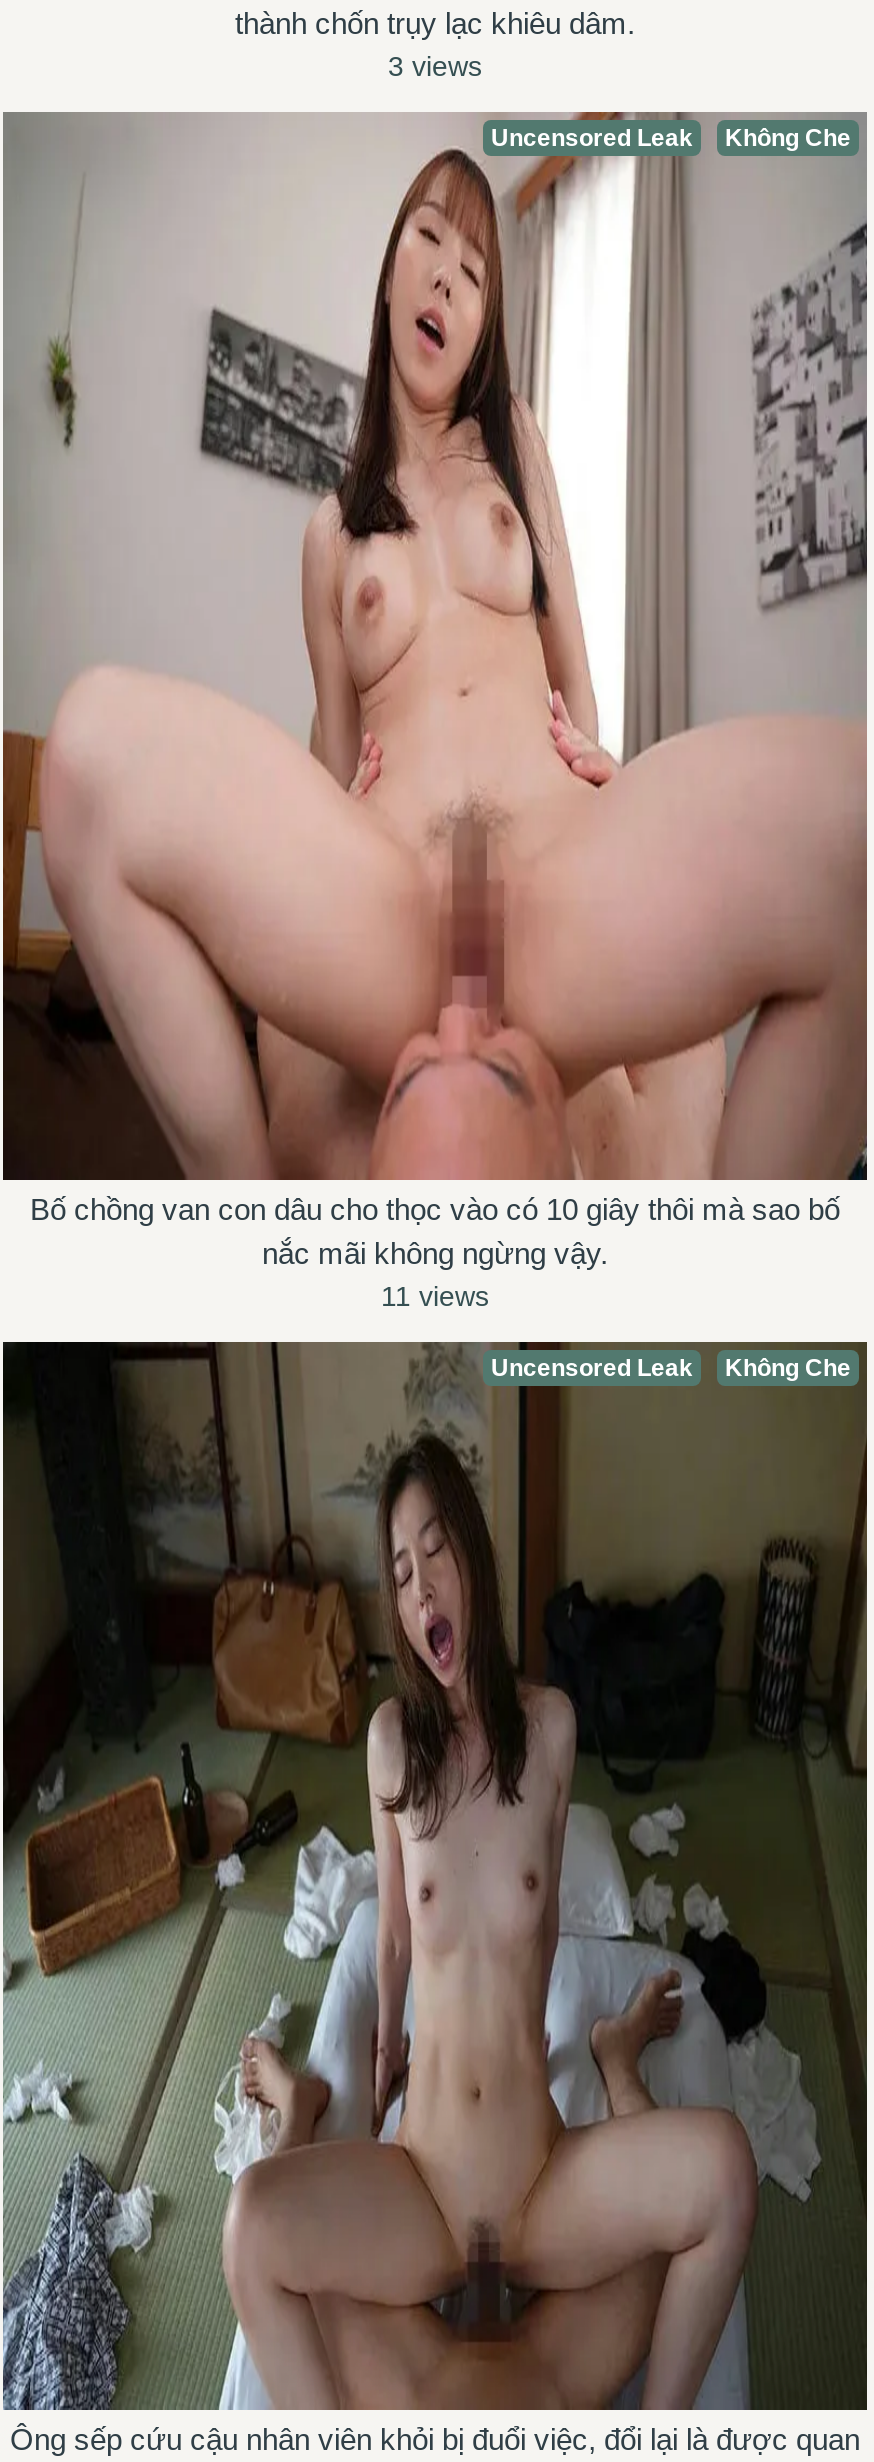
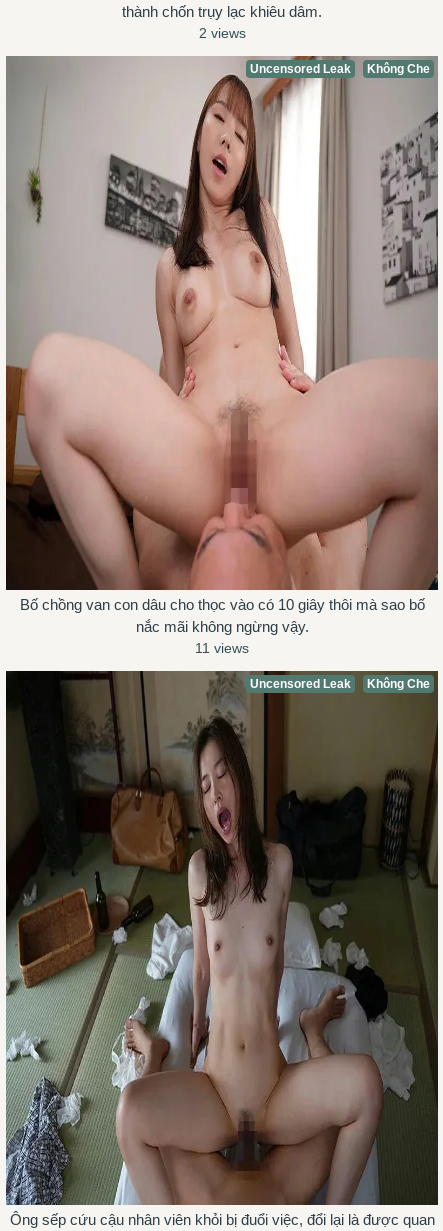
[388,50,482,82] 3 views -> [198,25,245,41] 2 views

